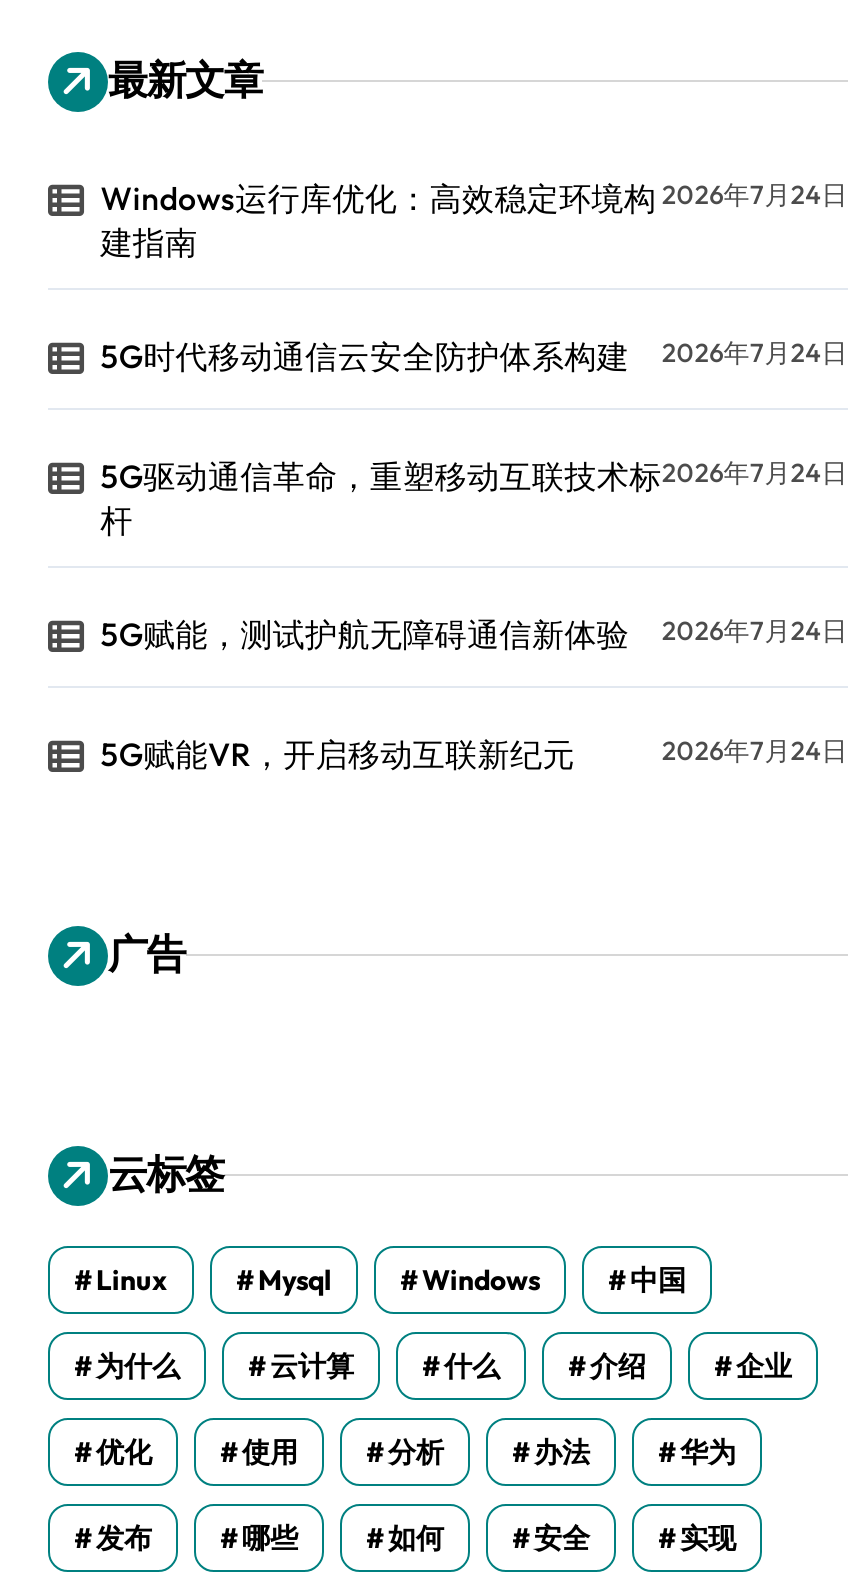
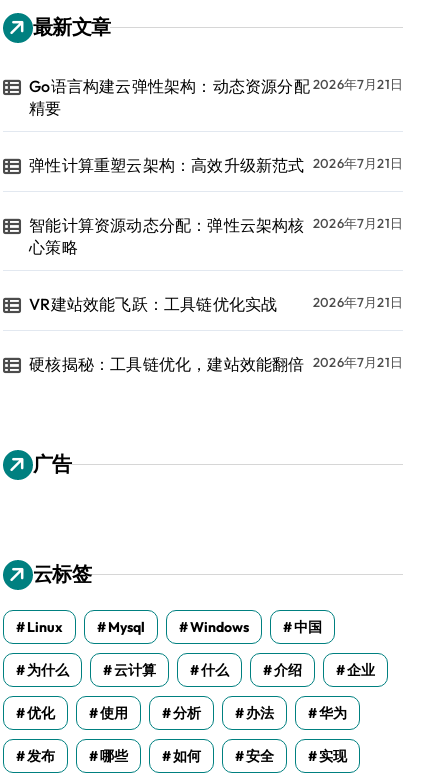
[100,178,656,262] Windows运行库优化：高效稳定环境构 | 建指南 -> [29,76,310,118] Go语言构建云弹性架构：动态资源分配 | 精要
[662,178,848,210] 2026年7月24日 -> [313,76,403,92] 2026年7月21日
[100,336,848,376] 5G时代移动通信云安全防护体系构建 | 2026年7月24日 -> [29,155,403,175] 弹性计算重塑云架构：高效升级新范式 2026年7月21日
[100,456,662,540] 5G驱动通信革命，重塑移动互联技术标 | 杆 -> [29,215,305,257] 智能计算资源动态分配：弹性云架构核 | 心策略
[662,456,848,488] 2026年7月24日 -> [313,215,403,231] 2026年7月21日
[100,614,848,654] 5G赋能，测试护航无障碍通信新体验 | 2026年7月24日 -> [29,294,403,314] VR建站效能飞跃：工具链优化实战 | 2026年7月21日
[100,734,848,774] 5G赋能VR，开启移动互联新纪元 | 2026年7月24日 -> [29,354,403,374] 硬核揭秘：工具链优化，建站效能翻倍 2026年7月21日

